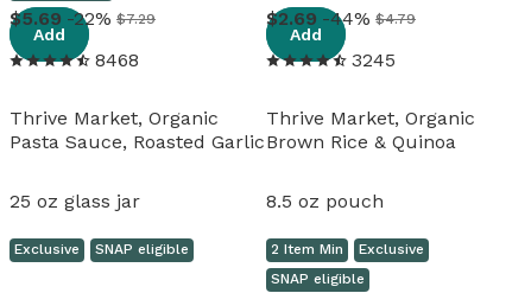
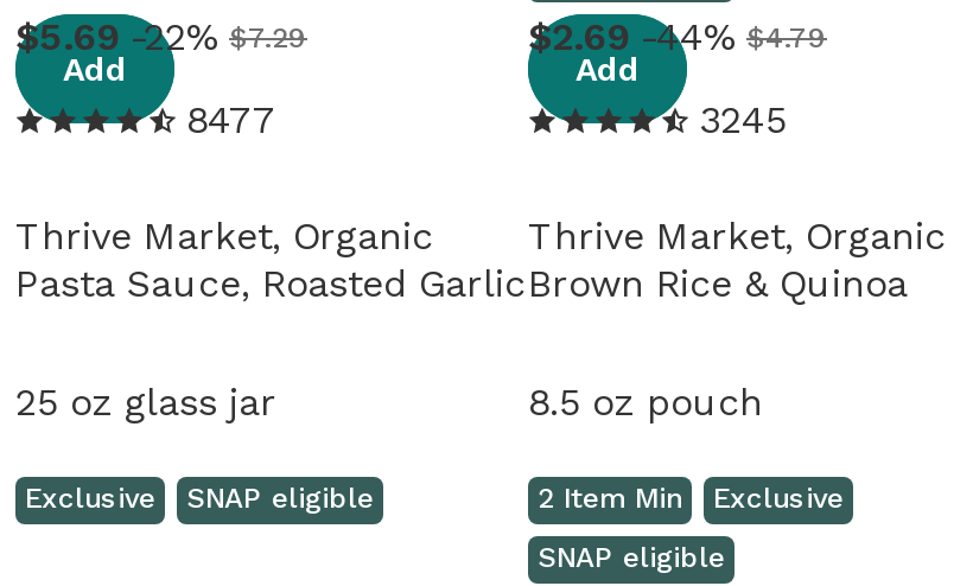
[95,49,139,71] 8468 -> [186,97,276,142] 8477

